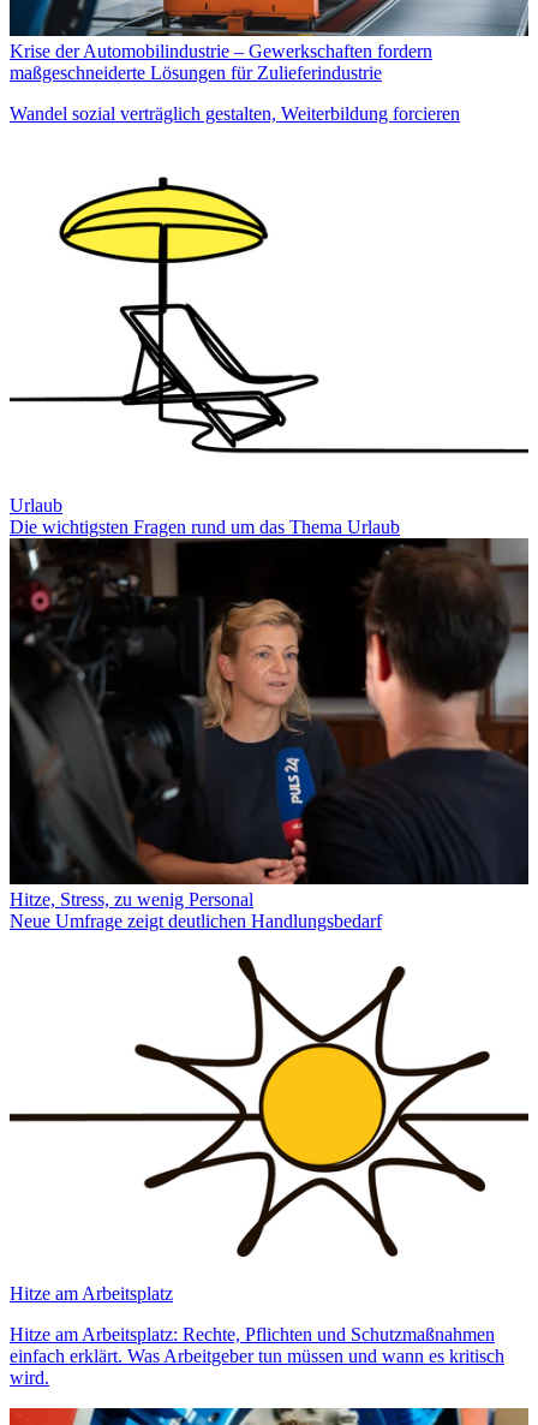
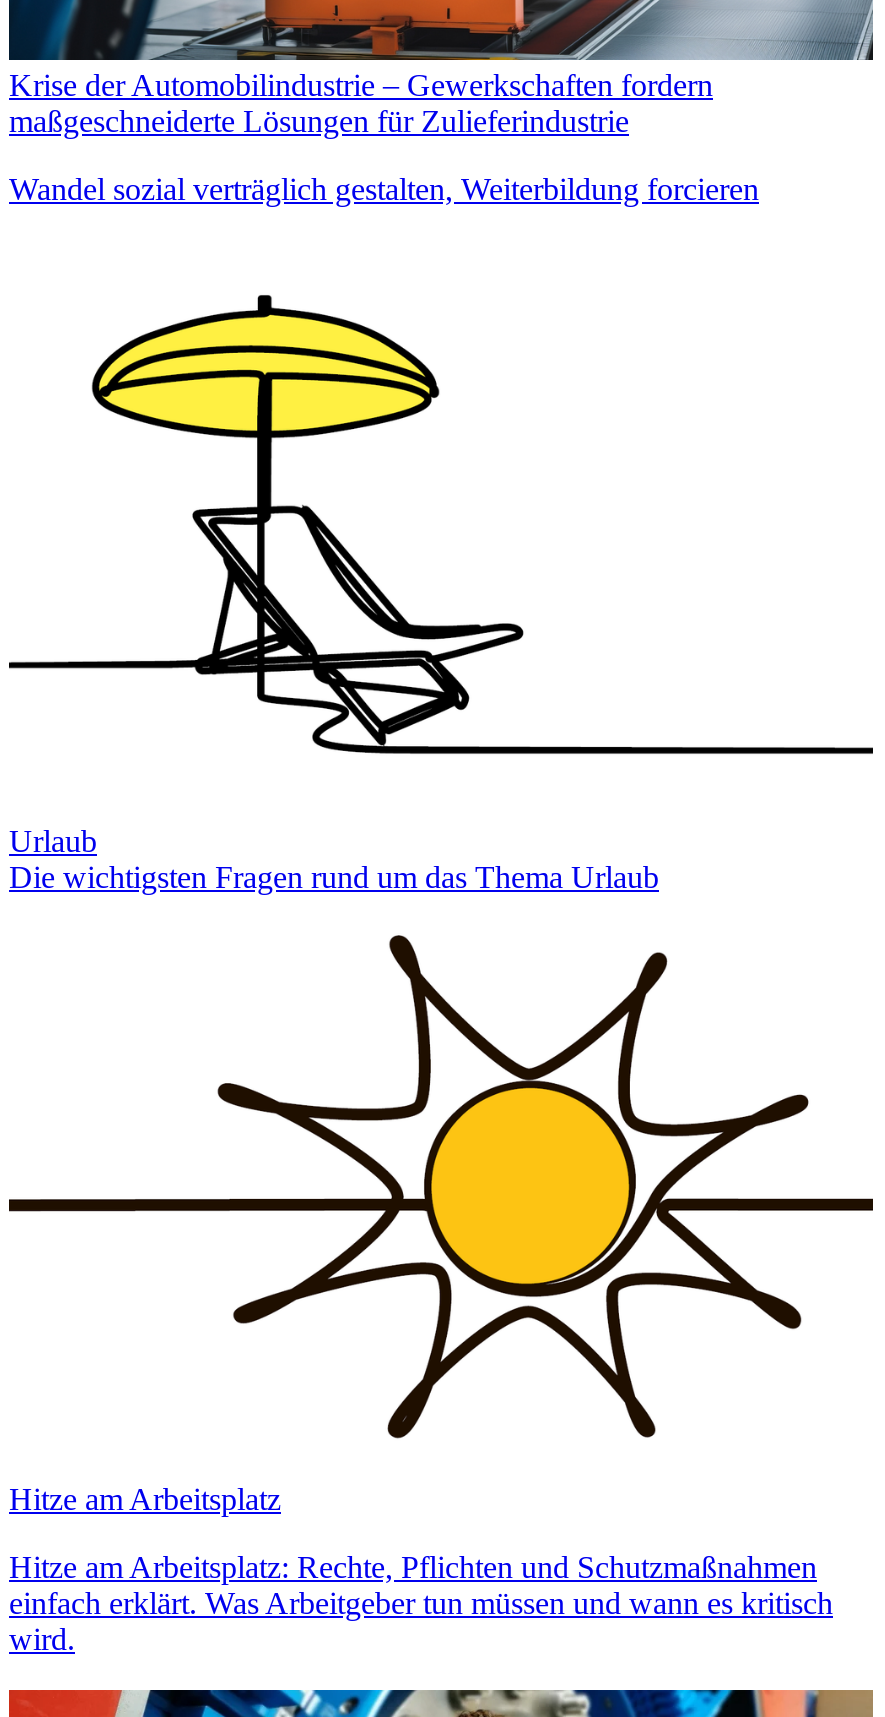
[8,537,530,931] [image] | Hitze, Stress, zu wenig Personal | Neue Umfrage zeigt deutlichen Handlungsbedarf -> none

